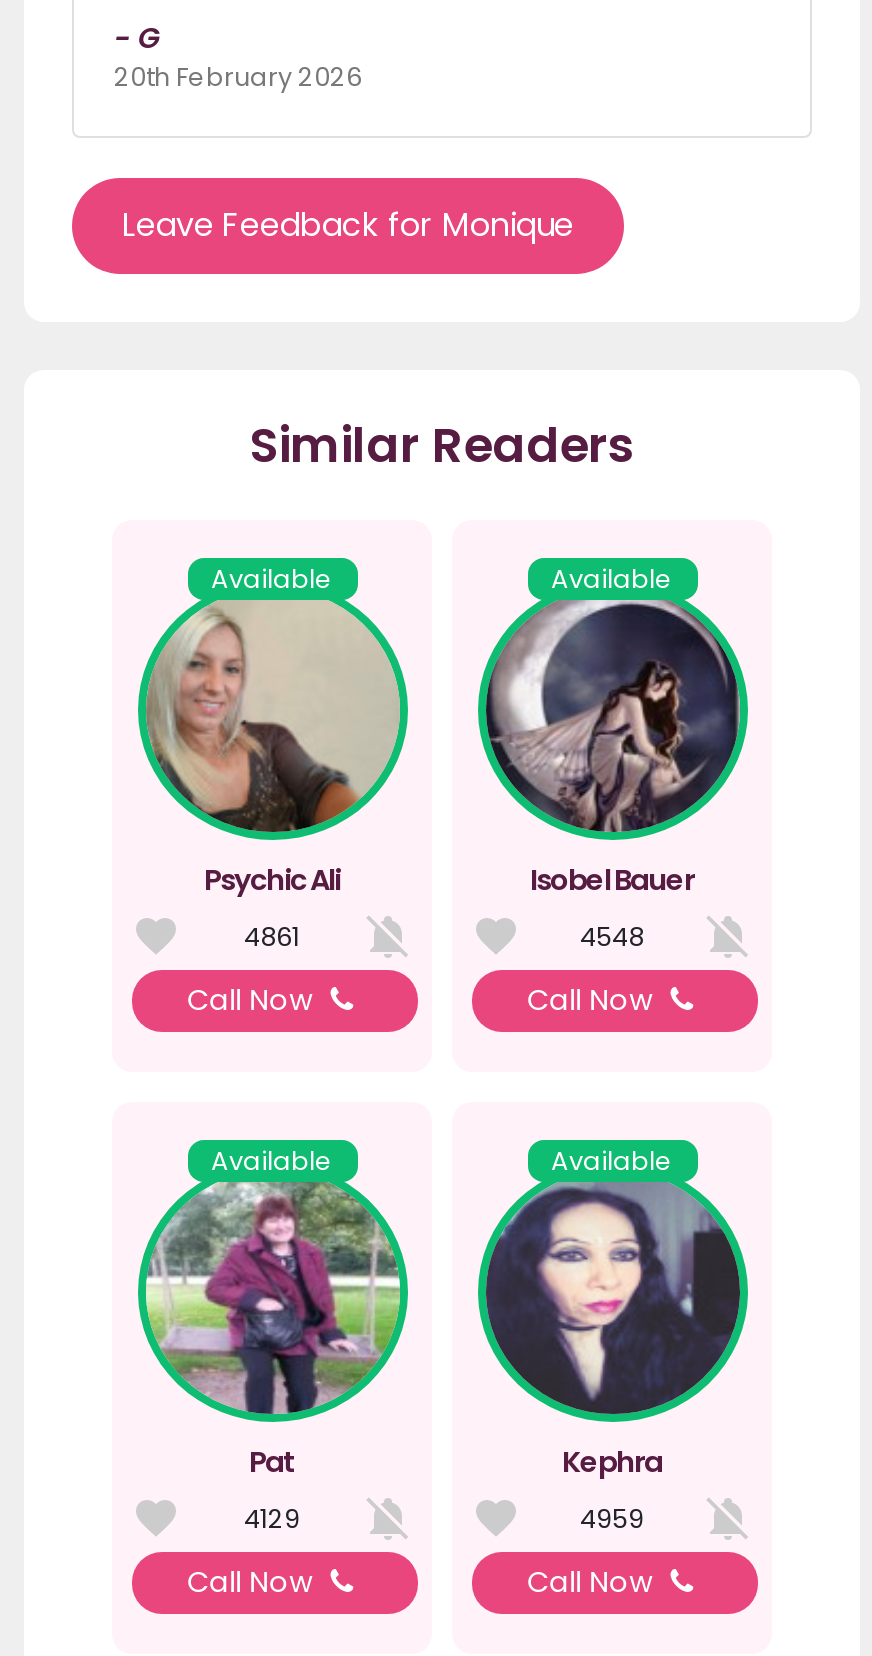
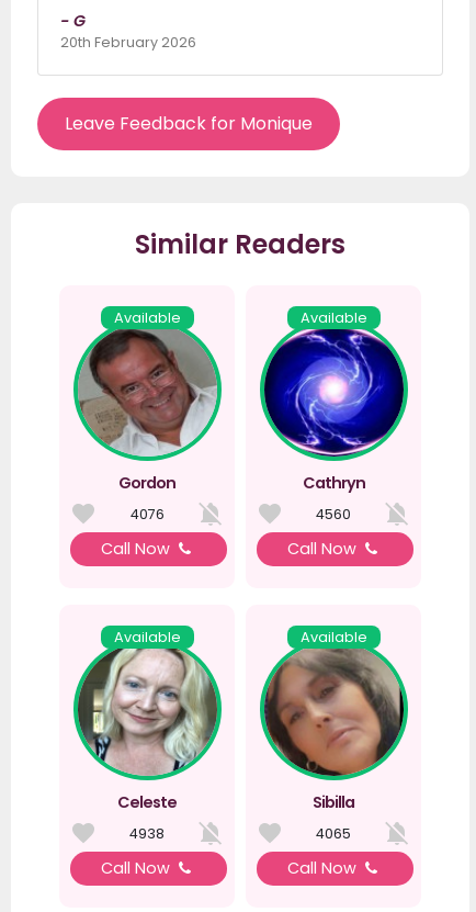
[148,600,398,899] [image] | Psychic Ali -> [79,329,216,494] [image] | Gordon
[488,600,742,899] [image] | Isobel Bauer -> [265,329,405,494] [image] | Cathryn
[244,919,300,953] 4861 -> [130,505,164,523] 4076
[580,919,644,953] 4548 -> [316,505,351,523] 4560
[144,1182,402,1481] [image] | Pat -> [77,649,218,813] [image] | Celeste
[492,1182,740,1481] [image] | Kephra -> [268,649,404,813] [image] | Sibilla
[244,1501,300,1535] 4129 -> [129,824,165,843] 4938
[580,1501,644,1535] 4959 -> [316,824,351,843] 4065

